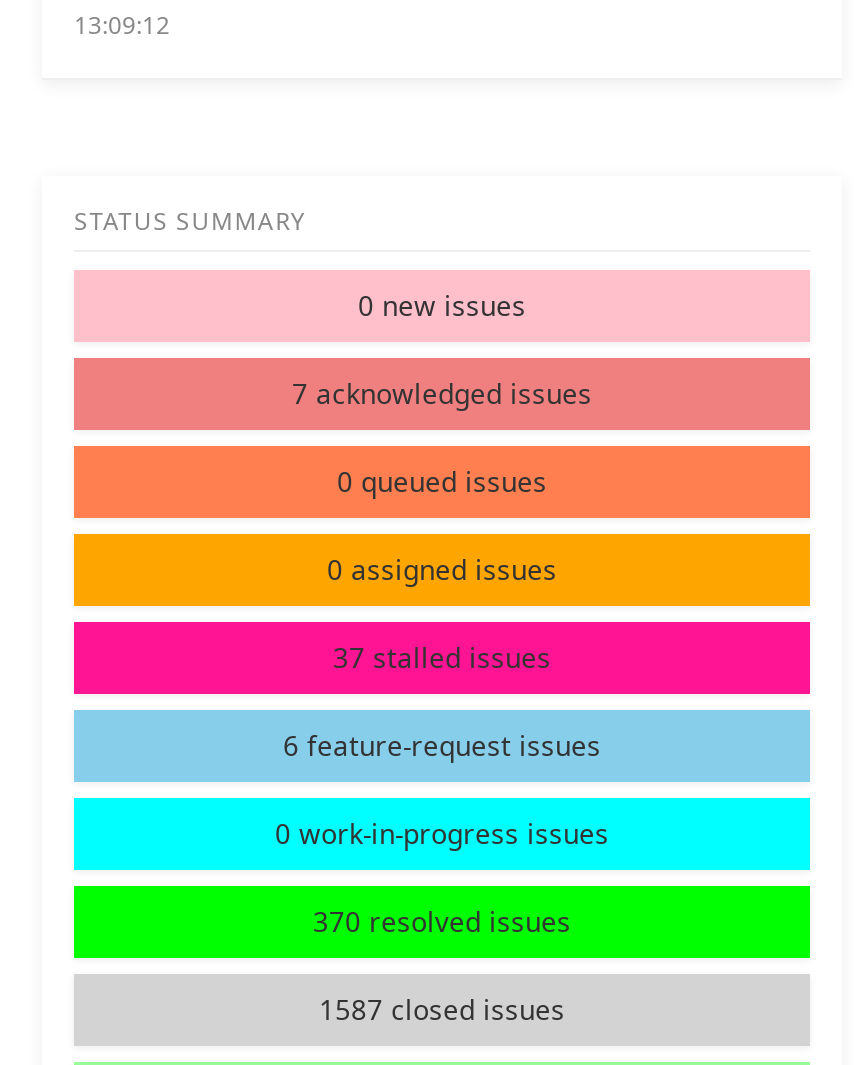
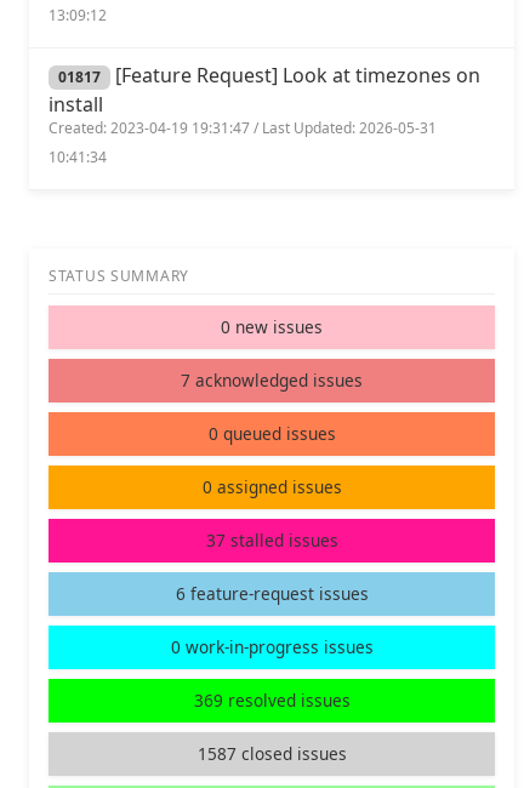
none -> [49,62,480,168] 01817 [Feature Request] Look at timezones on | install | Created: 2023-04-19 19:31:47 / Last Updated: 2026-05-31 | 10:41:34
[313,902,571,940] 370 resolved issues -> [193,689,350,712] 369 resolved issues

